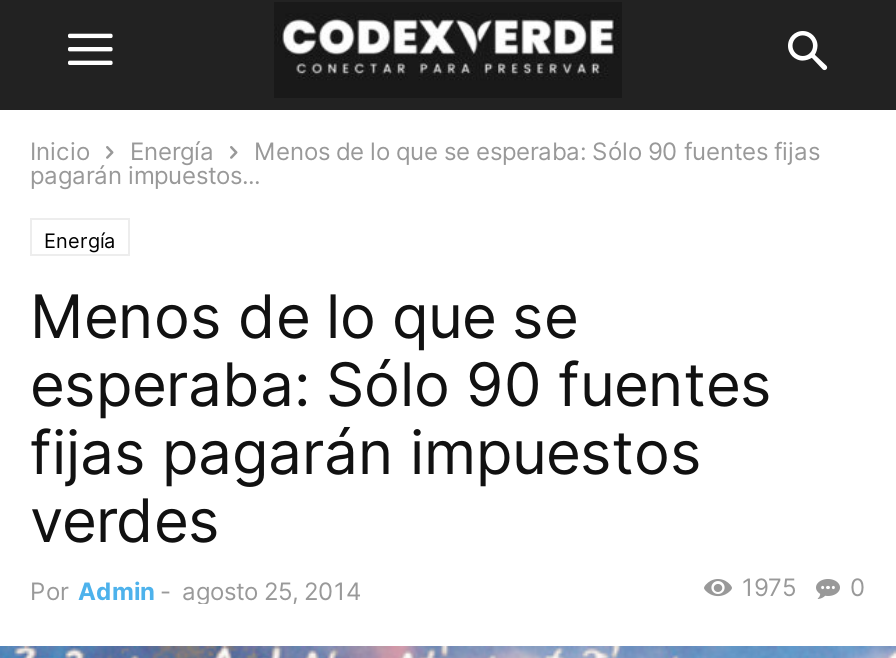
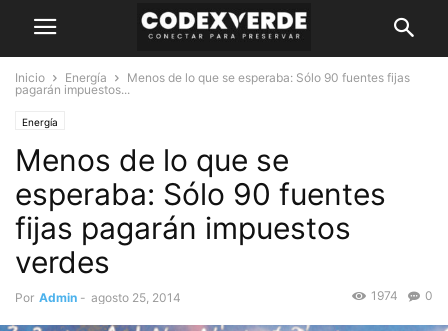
[742,572,866,602] 1975 0 -> [371,288,433,303] 1974 0

